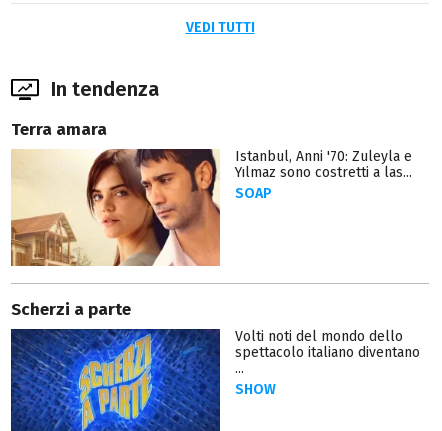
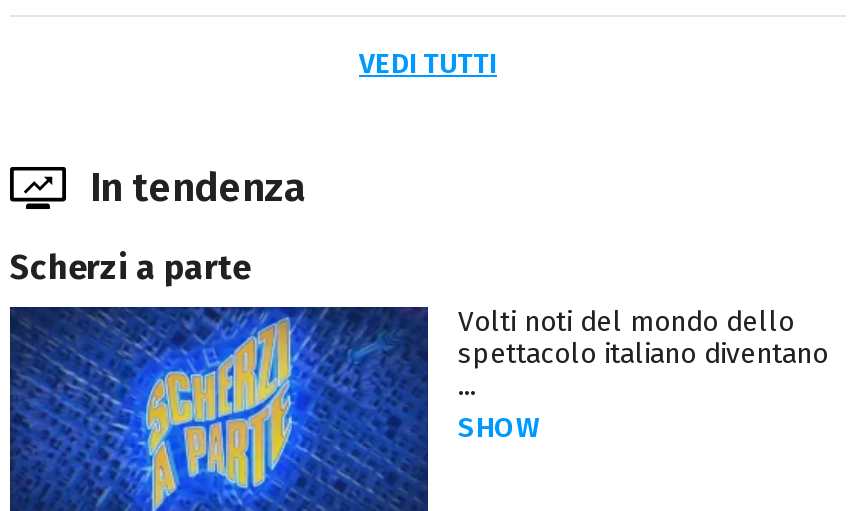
[10,119,412,280] [image] | Terra amara | Istanbul, Anni '70: Zuleyla e | Yılmaz sono costretti a las... | SOAP -> none

